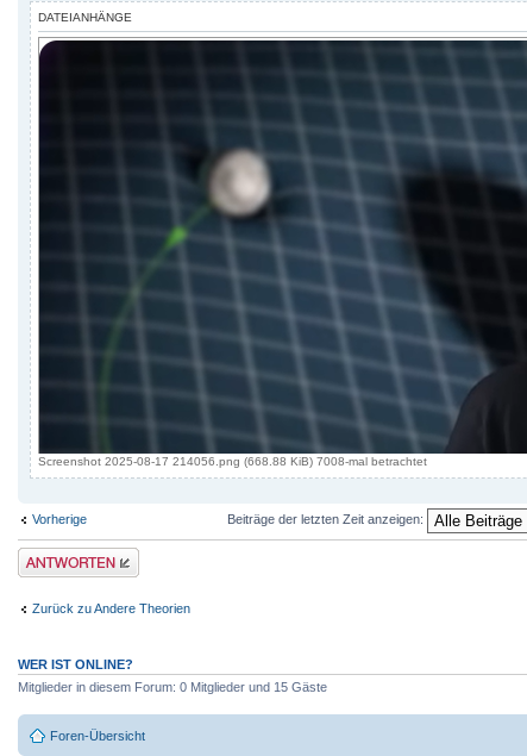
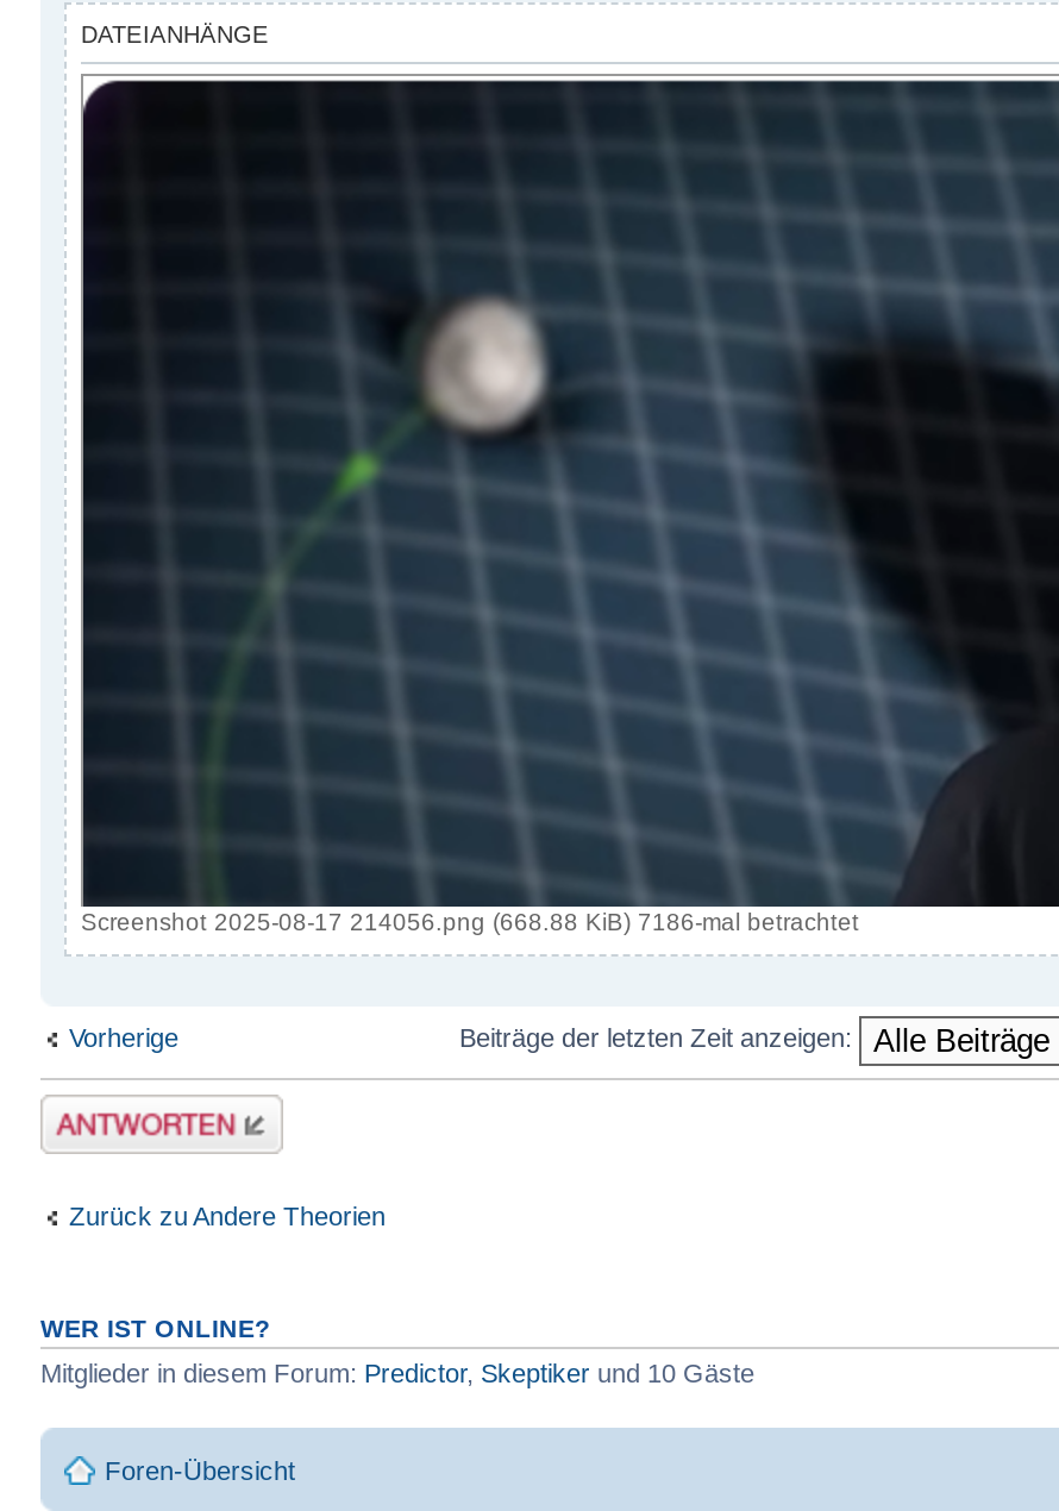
[38,455,427,468] Screenshot 2025-08-17 214056.png (668.88 KiB) 7008-mal betrachtet -> [81,909,859,935] Screenshot 2025-08-17 214056.png (668.88 KiB) 7186-mal betrachtet
[18,680,327,694] Mitglieder in diesem Forum: 0 Mitglieder und 15 Gäste -> [40,1358,754,1387] Mitglieder in diesem Forum: Predictor, Skeptiker und 10 Gäste

